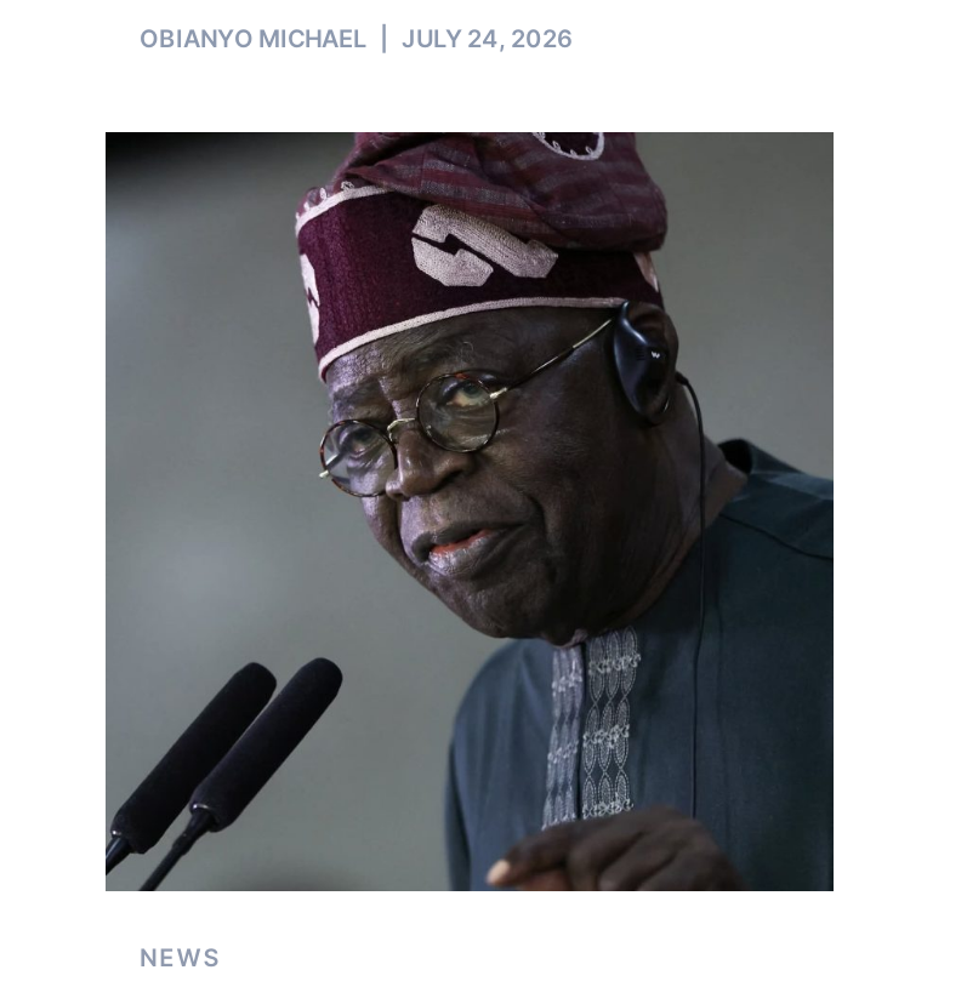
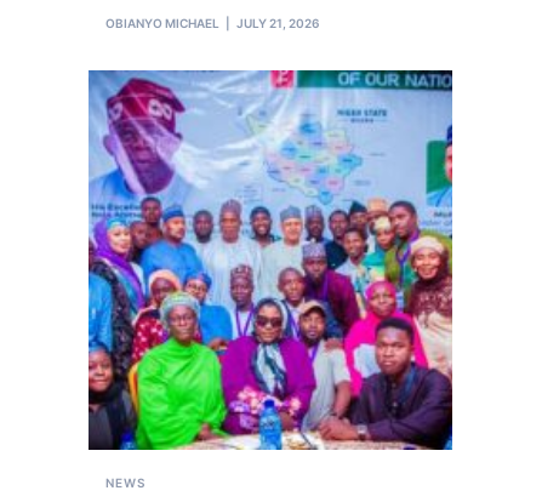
[140,23,571,52] OBIANYO MICHAEL JULY 24, 2026 -> [105,16,319,30] OBIANYO MICHAEL JULY 21, 2026
[103,130,836,894] [image] -> [87,69,453,451] [image]

